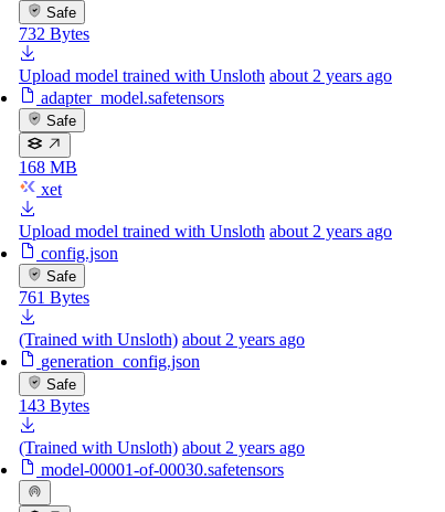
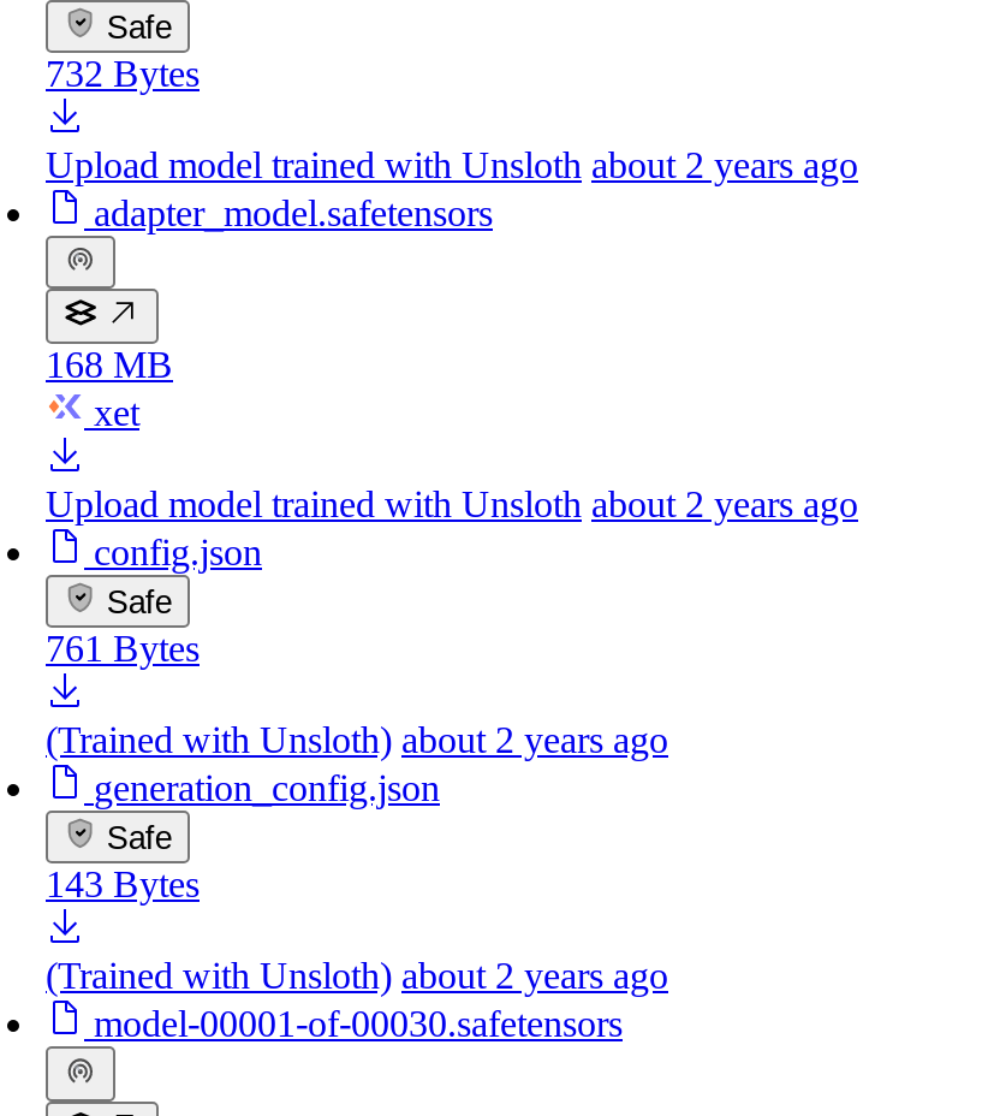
[47,113,77,129] Safe -> none

